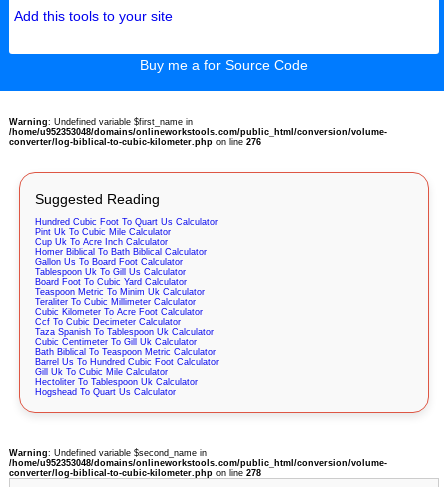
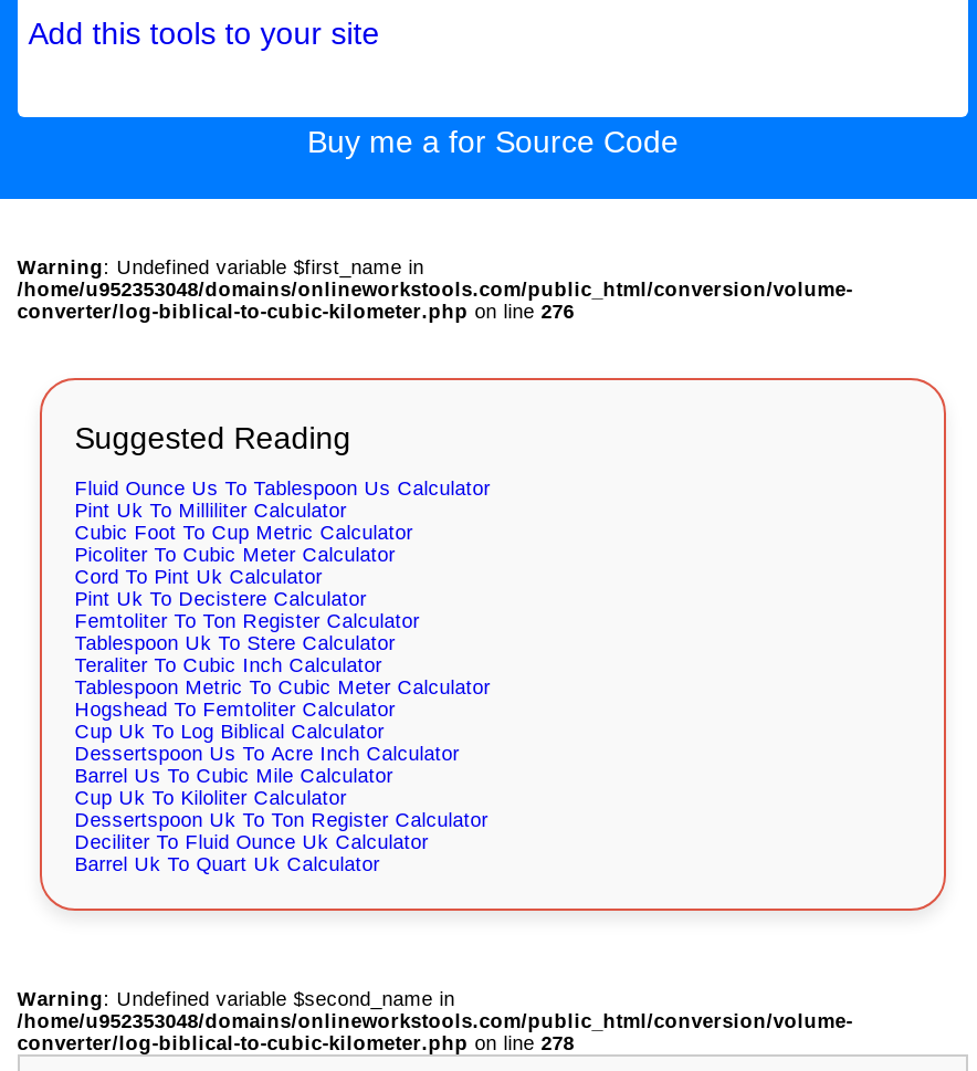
[35,217,219,397] Hundred Cubic Foot To Quart Us Calculator | Pint Uk To Cubic Mile Calculator | Cup Uk To Acre Inch Calculator | Homer Biblical To Bath Biblical Calculator | Gallon Us To Board Foot Calculator | Tablespoon Uk To Gill Us Calculator | Board Foot To Cubic Yard Calculator | Teaspoon Metric To Minim Uk Calculator | Teraliter To Cubic Millimeter Calculator | Cubic Kilometer To Acre Foot Calculator | Ccf To Cubic Decimeter Calculator | Taza Spanish To Tablespoon Uk Calculator | Cubic Centimeter To Gill Uk Calculator | Bath Biblical To Teaspoon Metric Calculator | Barrel Us To Hundred Cubic Foot Calculator | Gill Uk To Cubic Mile Calculator | Hectoliter To Tablespoon Uk Calculator | Hogshead To Quart Us Calculator -> [75,478,490,876] Fluid Ounce Us To Tablespoon Us Calculator | Pint Uk To Milliliter Calculator | Cubic Foot To Cup Metric Calculator | Picoliter To Cubic Meter Calculator | Cord To Pint Uk Calculator | Pint Uk To Decistere Calculator | Femtoliter To Ton Register Calculator | Tablespoon Uk To Stere Calculator | Teraliter To Cubic Inch Calculator | Tablespoon Metric To Cubic Meter Calculator | Hogshead To Femtoliter Calculator | Cup Uk To Log Biblical Calculator | Dessertspoon Us To Acre Inch Calculator | Barrel Us To Cubic Mile Calculator | Cup Uk To Kiloliter Calculator | Dessertspoon Uk To Ton Register Calculator | Deciliter To Fluid Ounce Uk Calculator | Barrel Uk To Quart Uk Calculator

